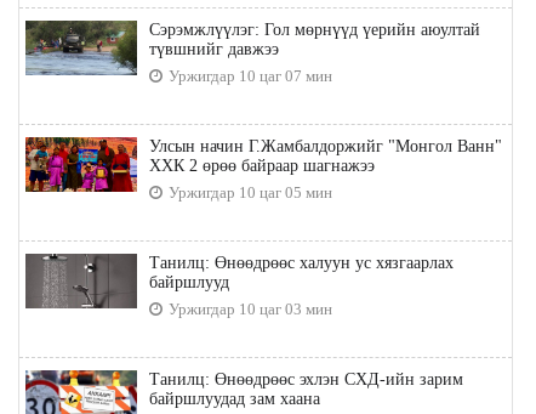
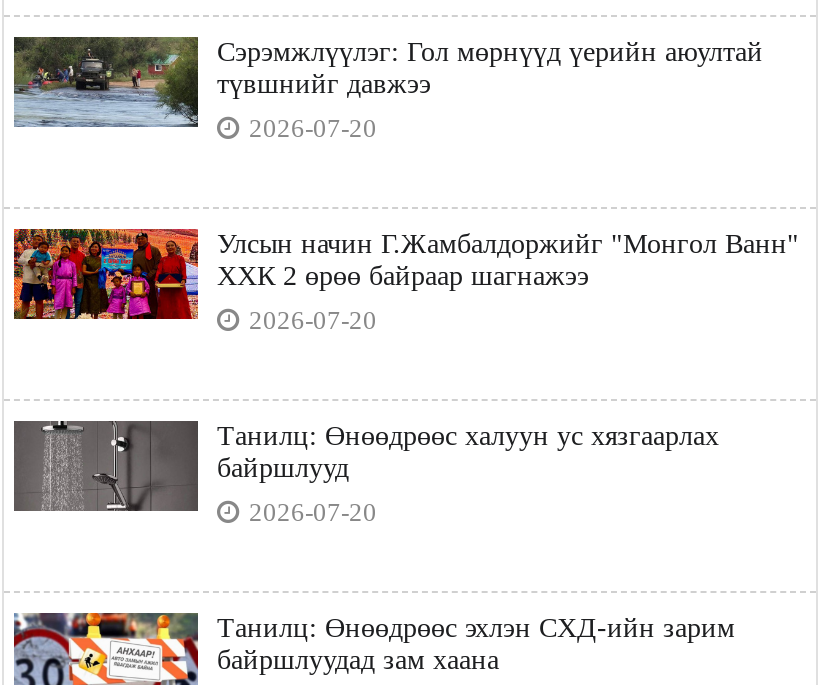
[168,67,332,85] Уржигдар 10 цаг 07 мин -> [249,114,377,144] 2026-07-20
[168,184,332,202] Уржигдар 10 цаг 05 мин -> [249,306,377,336] 2026-07-20
[168,300,332,319] Уржигдар 10 цаг 03 мин -> [249,498,377,528] 2026-07-20

